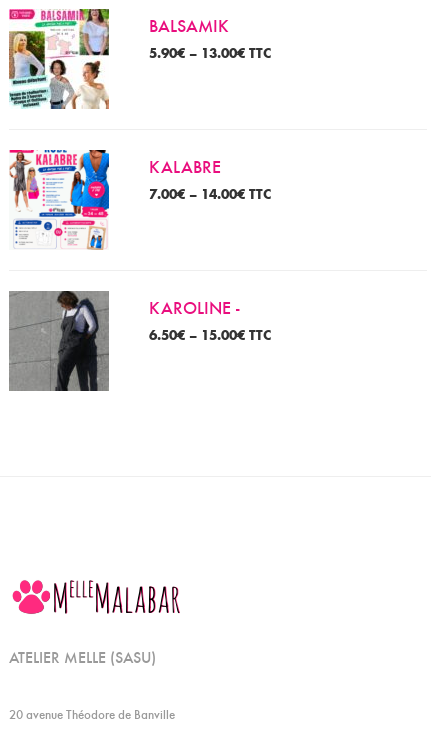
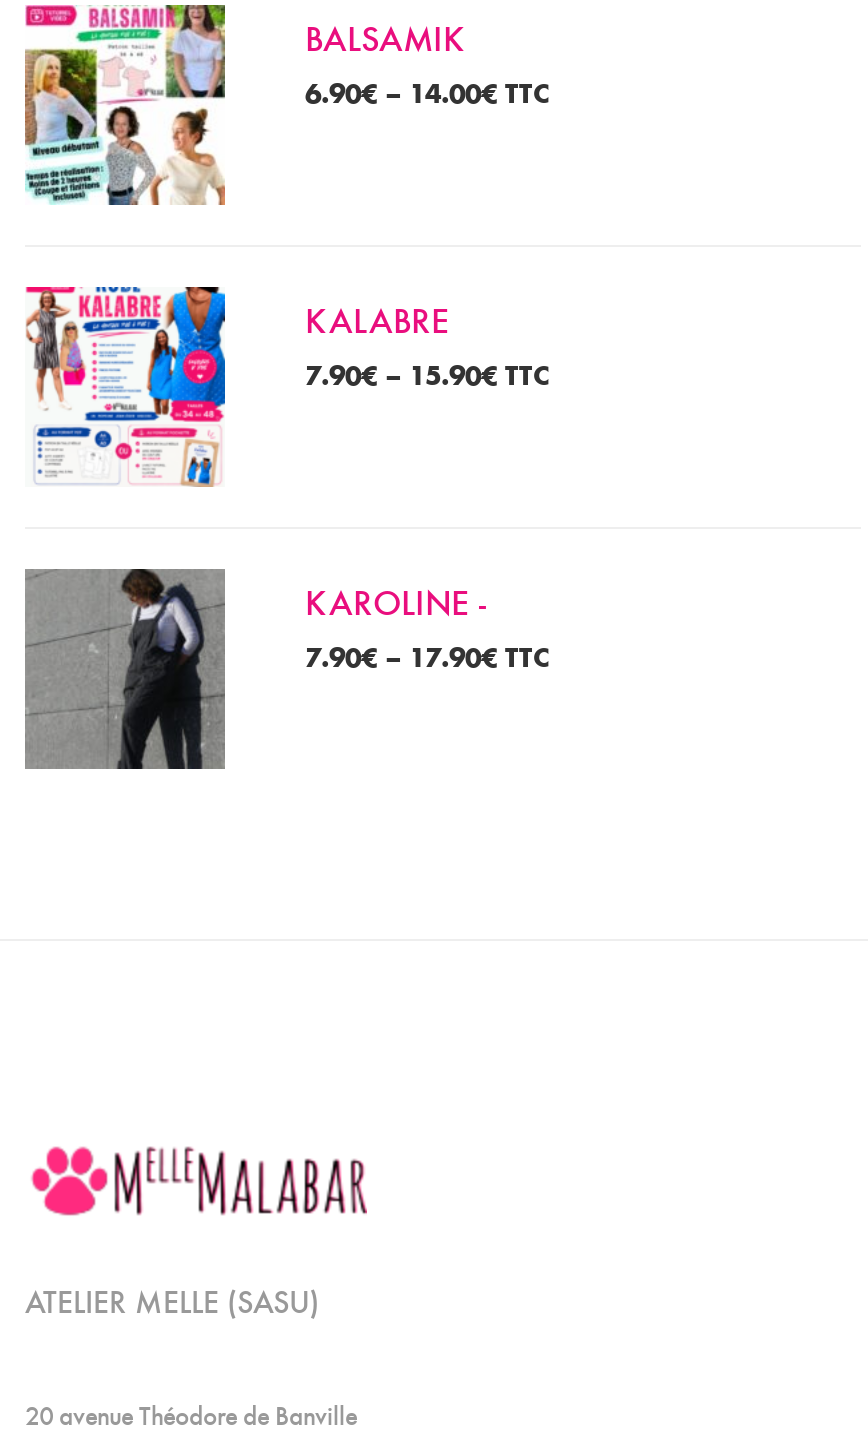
[149,43,271,62] 5.90€– 13.00€TTC -> [305,72,549,110] 6.90€– 14.00€TTC
[149,184,271,203] 7.00€– 14.00€TTC -> [305,354,549,392] 7.90€– 15.90€TTC
[149,325,271,344] 6.50€– 15.00€TTC -> [305,636,549,674] 7.90€– 17.90€TTC

